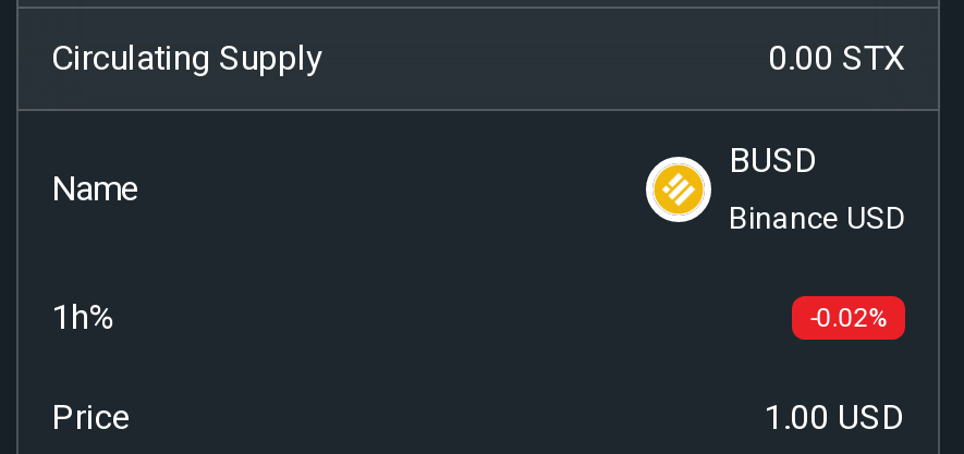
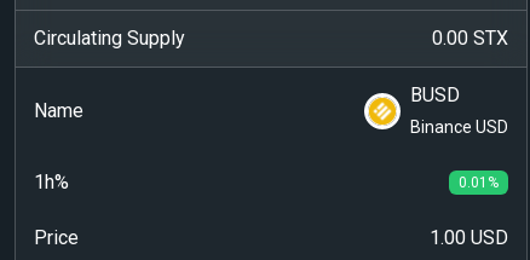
[810,303,888,333] -0.02% -> [459,174,499,191] 0.01%

